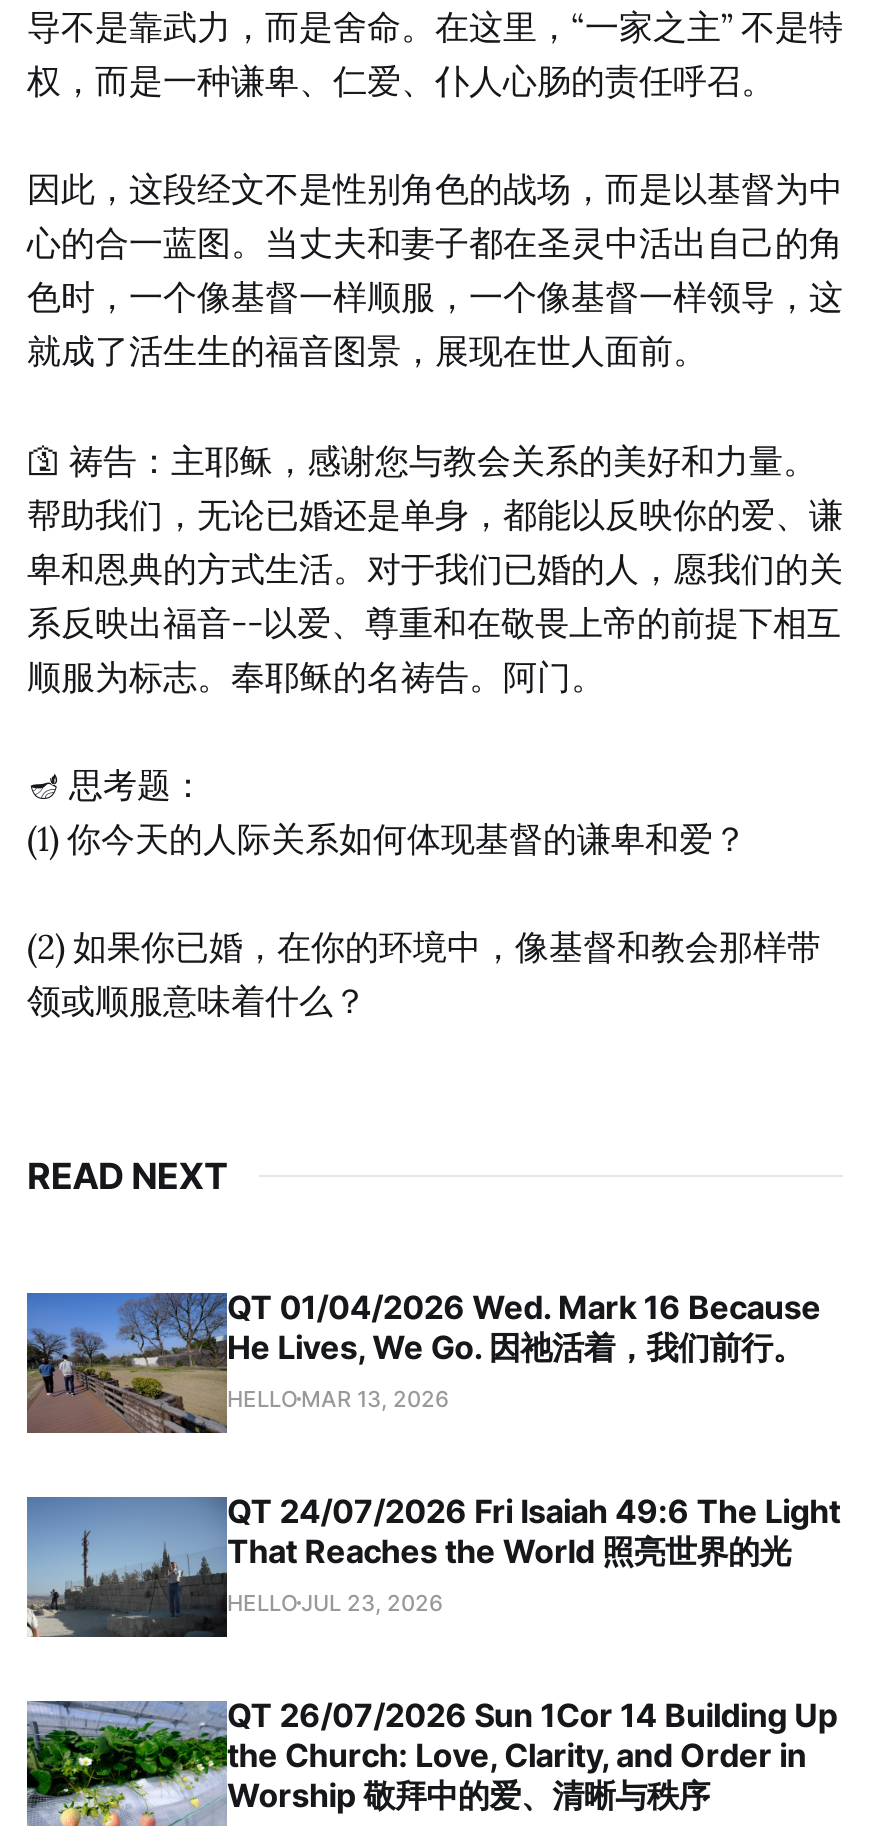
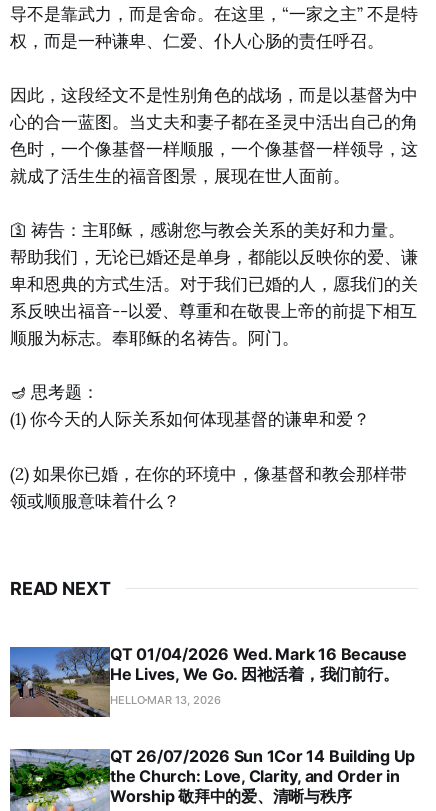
[25,1491,840,1640] [image] | QT 24/07/2026 Fri Isaiah 49:6 The Light | That Reaches the World 照亮世界的光 | HELLO JUL 23, 2026 -> none

